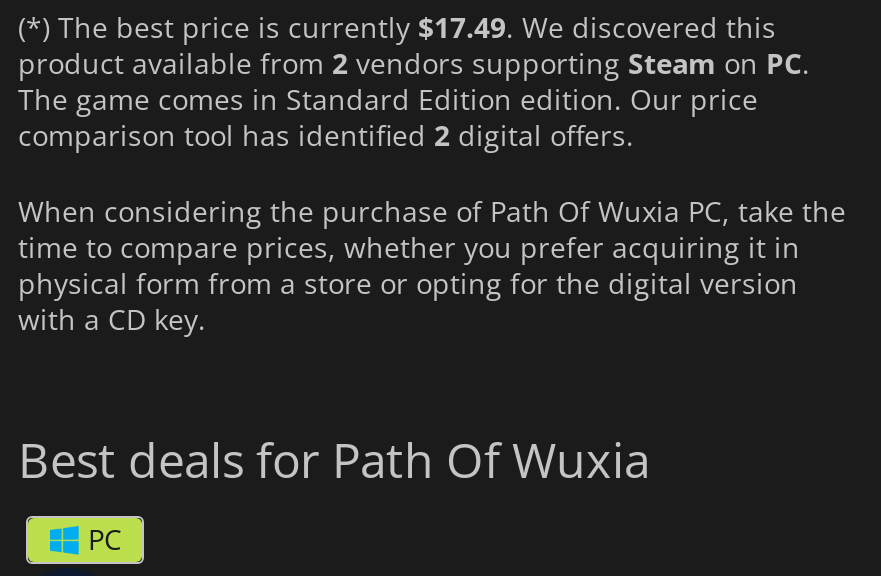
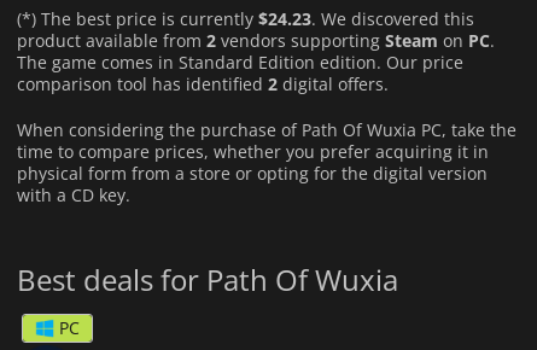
[18,8,776,46] (*) The best price is currently $17.49. We discovered this -> [17,7,474,30] (*) The best price is currently $24.23. We discovered this

